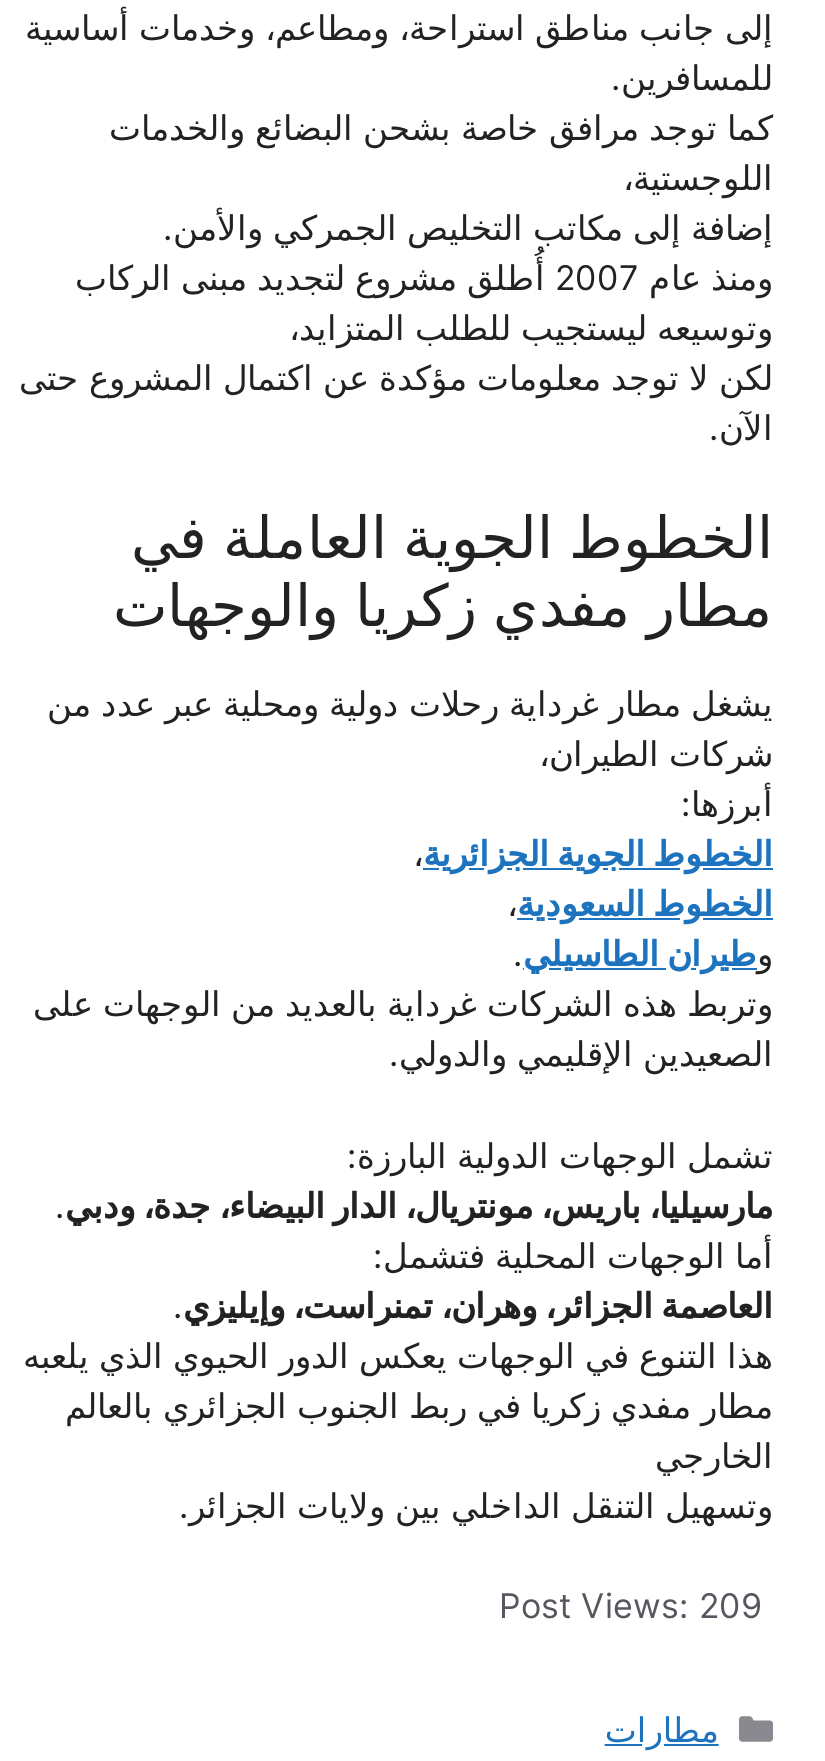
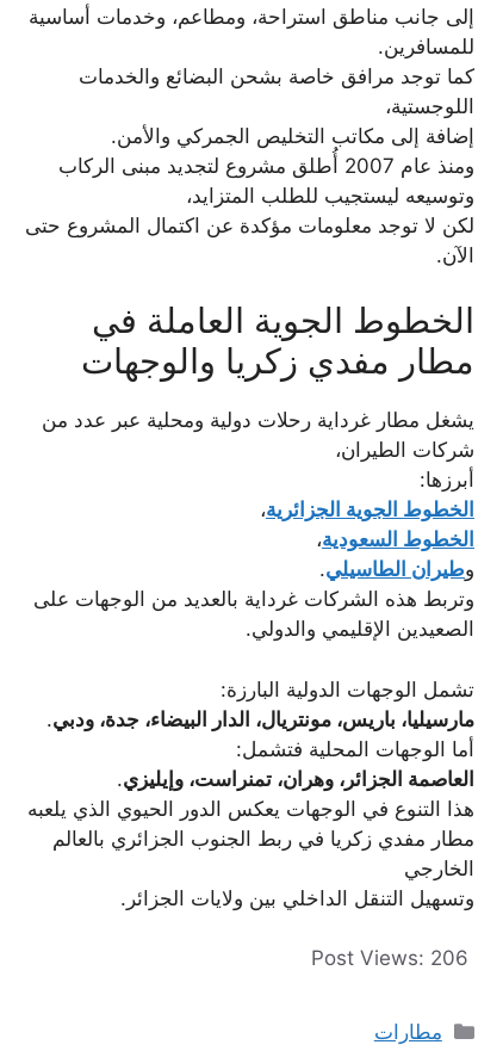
[499,1586,763,1626] Post Views: 209 -> [311,946,468,970] Post Views: 206

